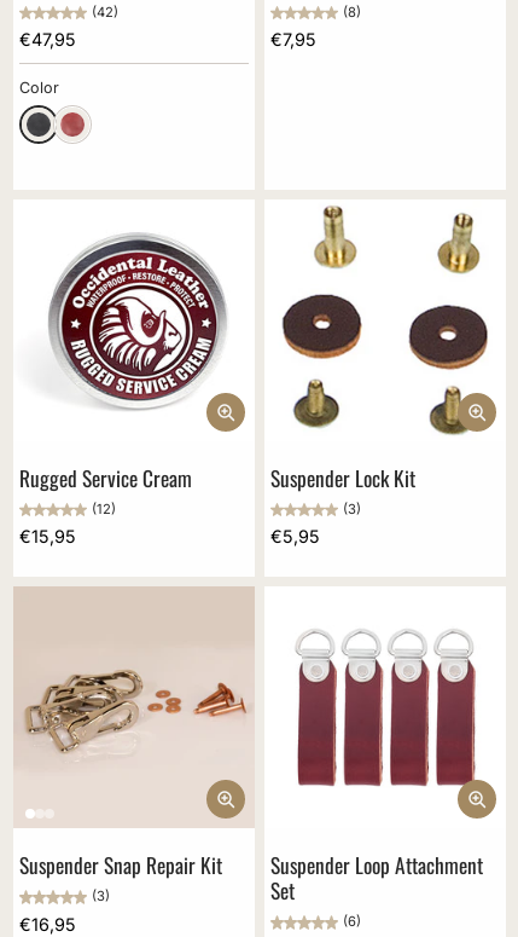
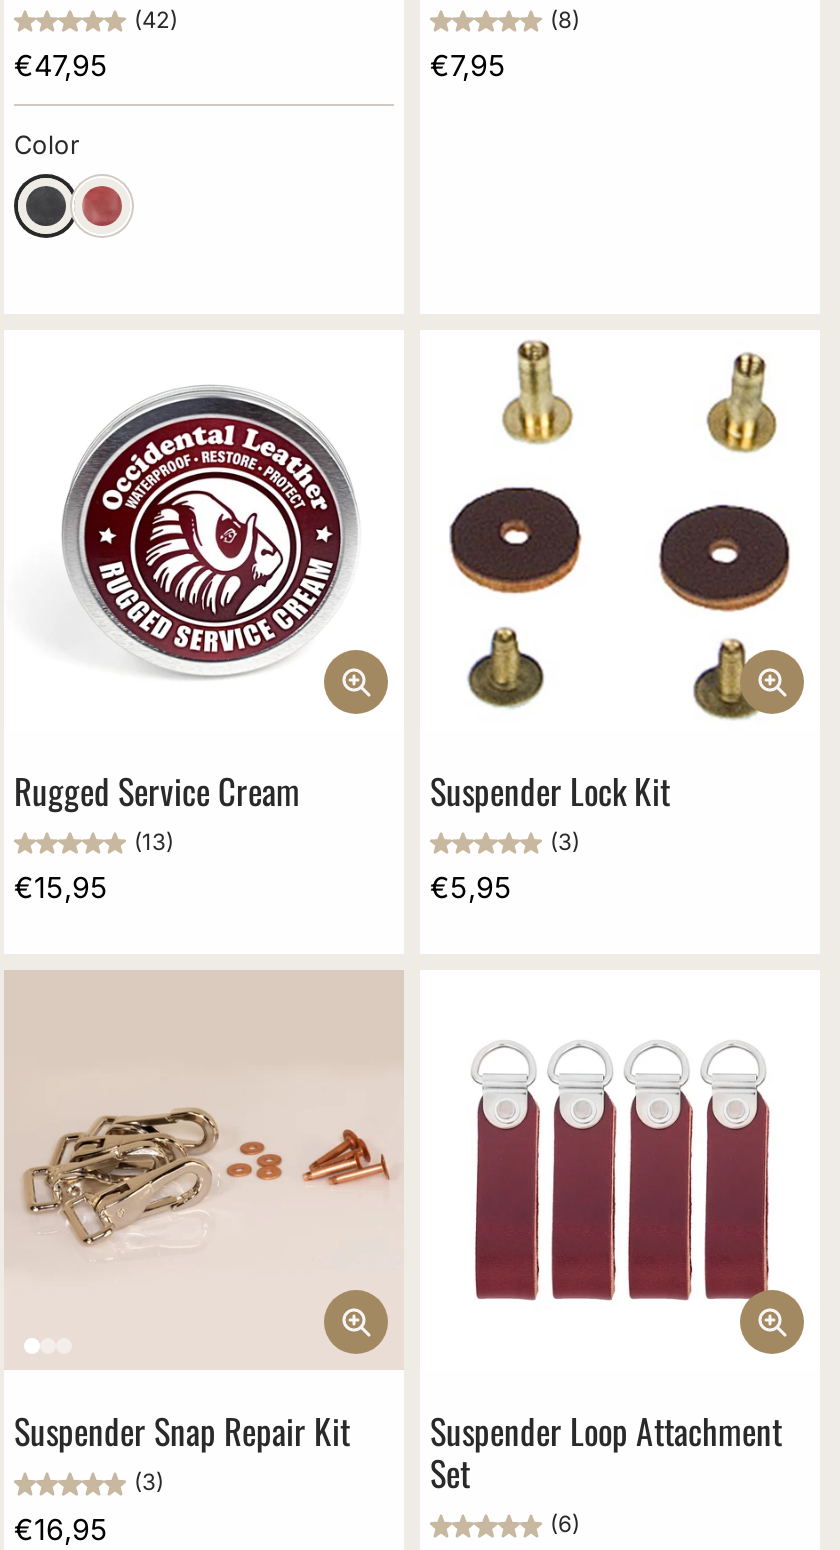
[92,501,116,518] (12) -> [134,829,174,857] (13)

